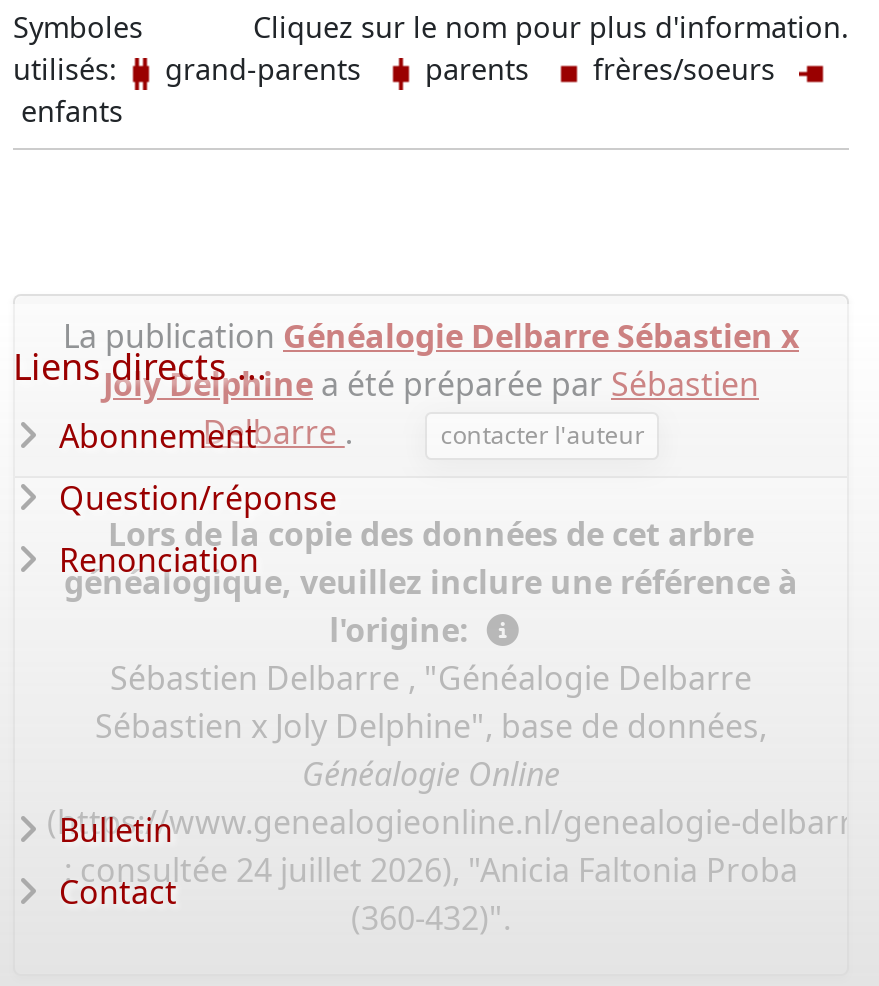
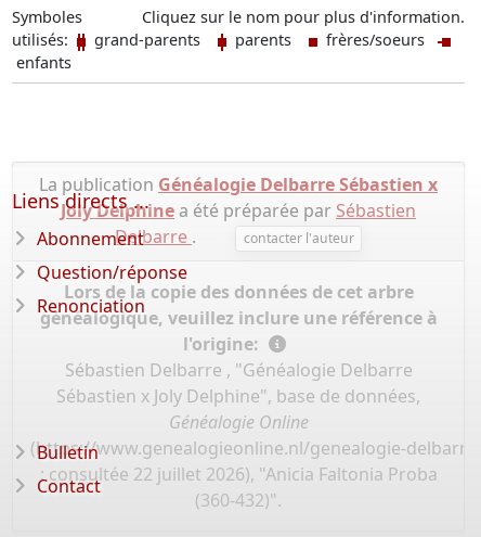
[64,847,798,891] : consultée 24 juillet 2026), "Anicia Faltonia Proba -> [40,462,437,486] : consultée 22 juillet 2026), "Anicia Faltonia Proba

